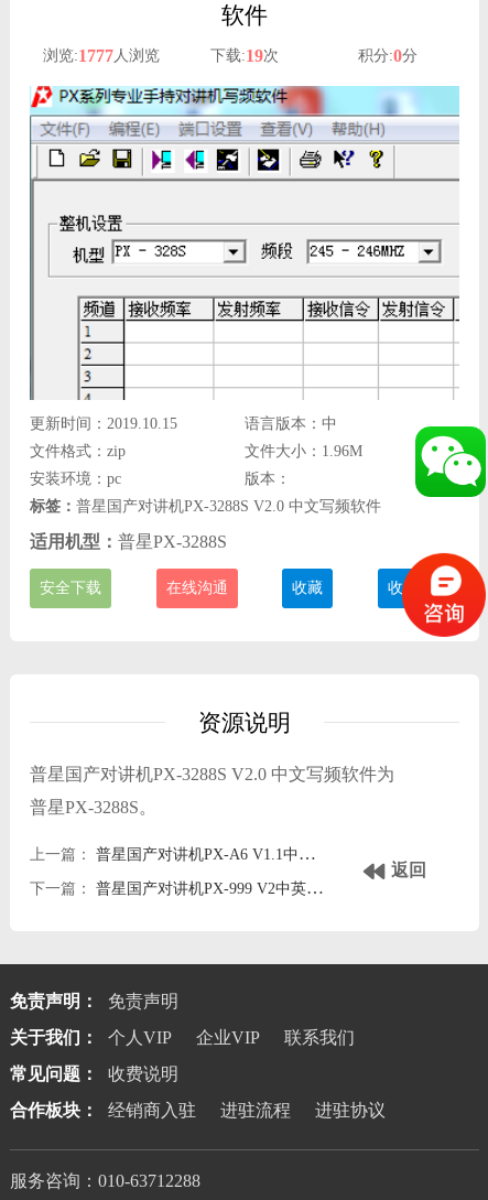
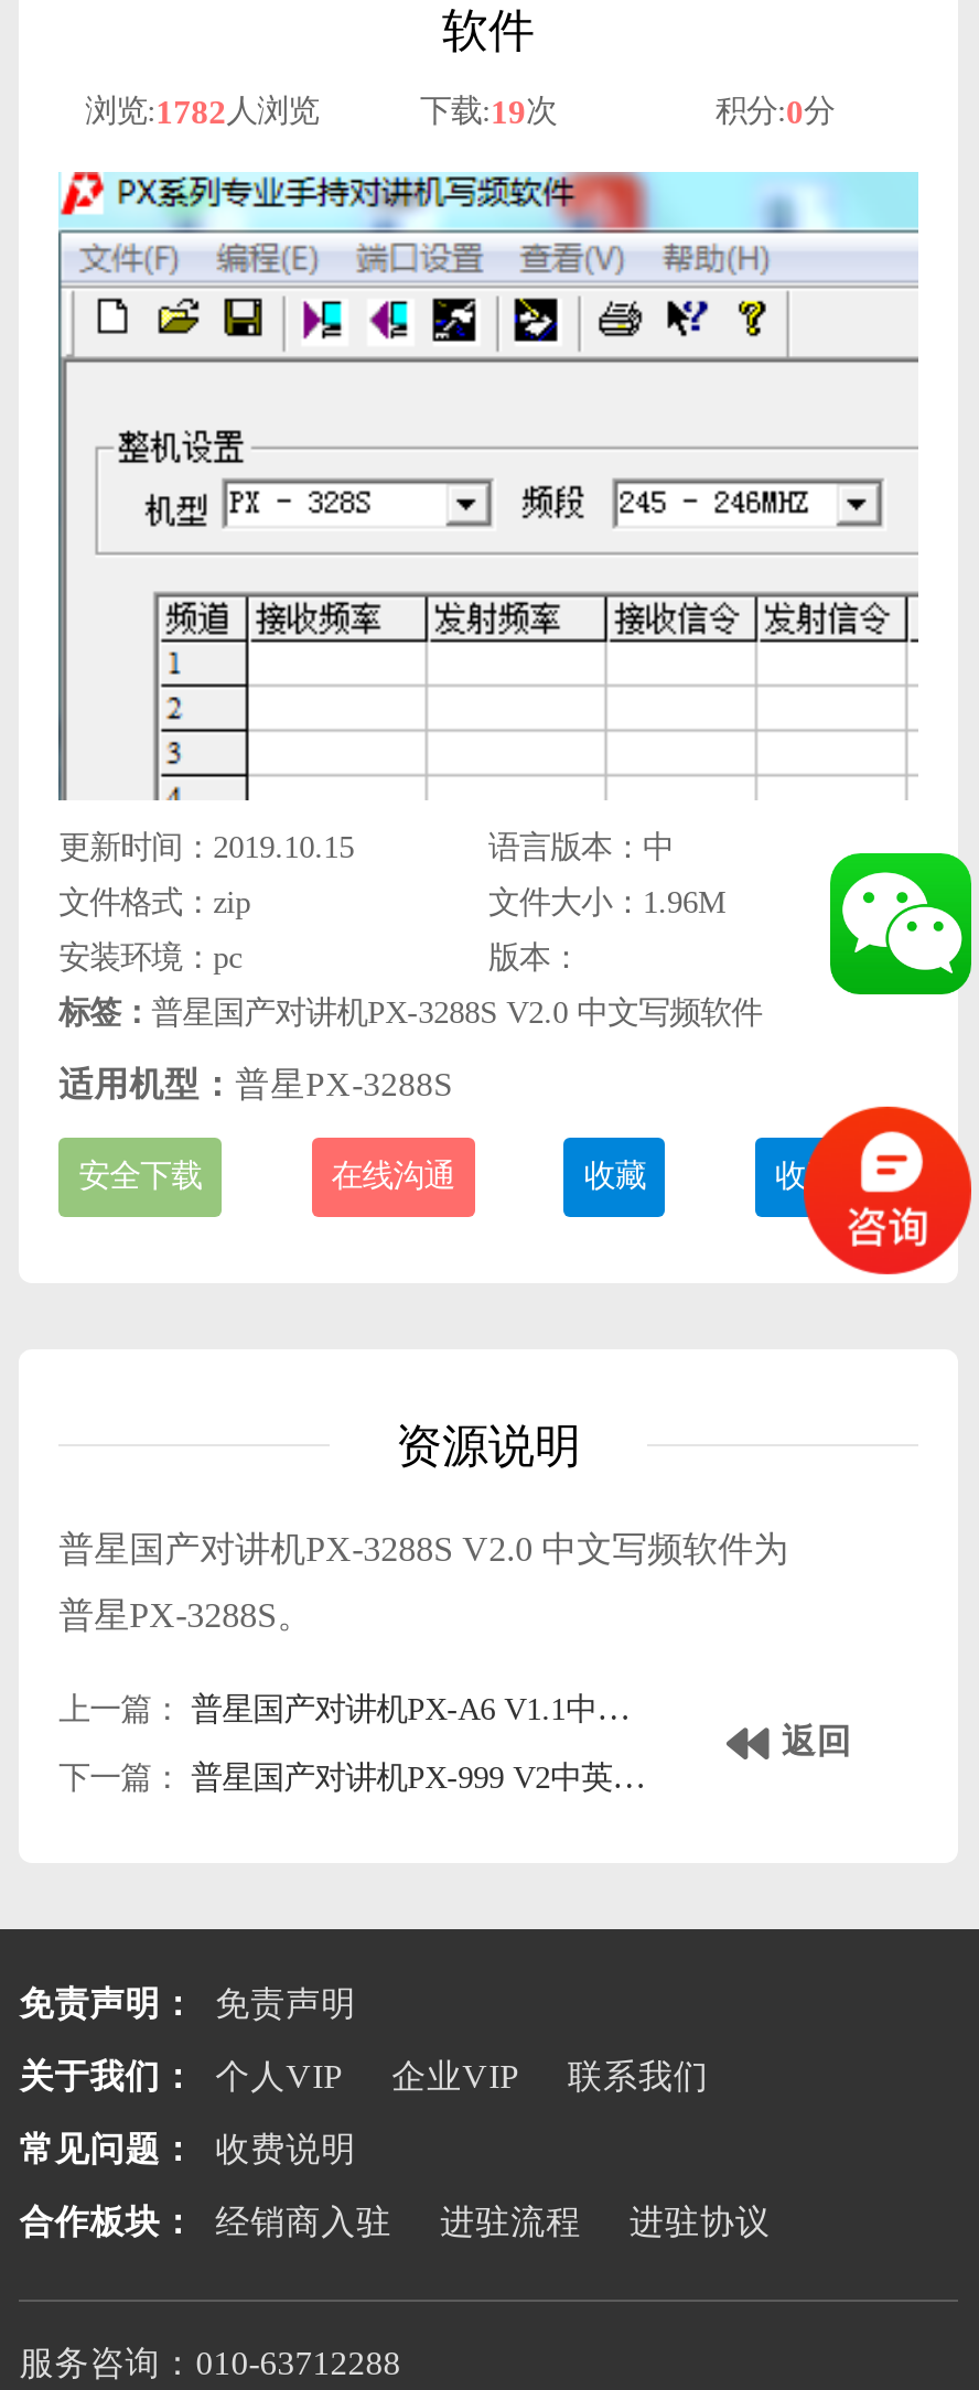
[43,46,160,65] 浏览:1777人浏览 -> [85,92,319,129] 浏览:1782人浏览

